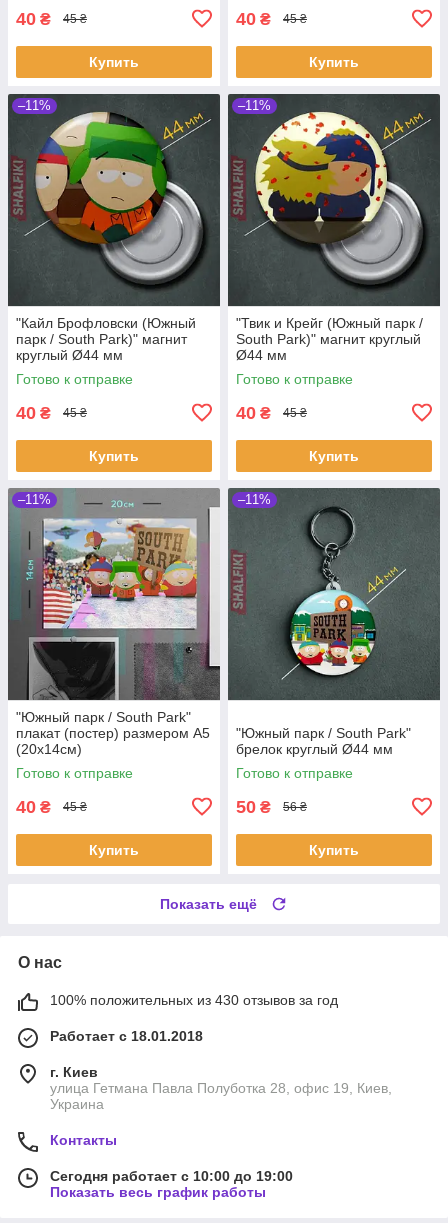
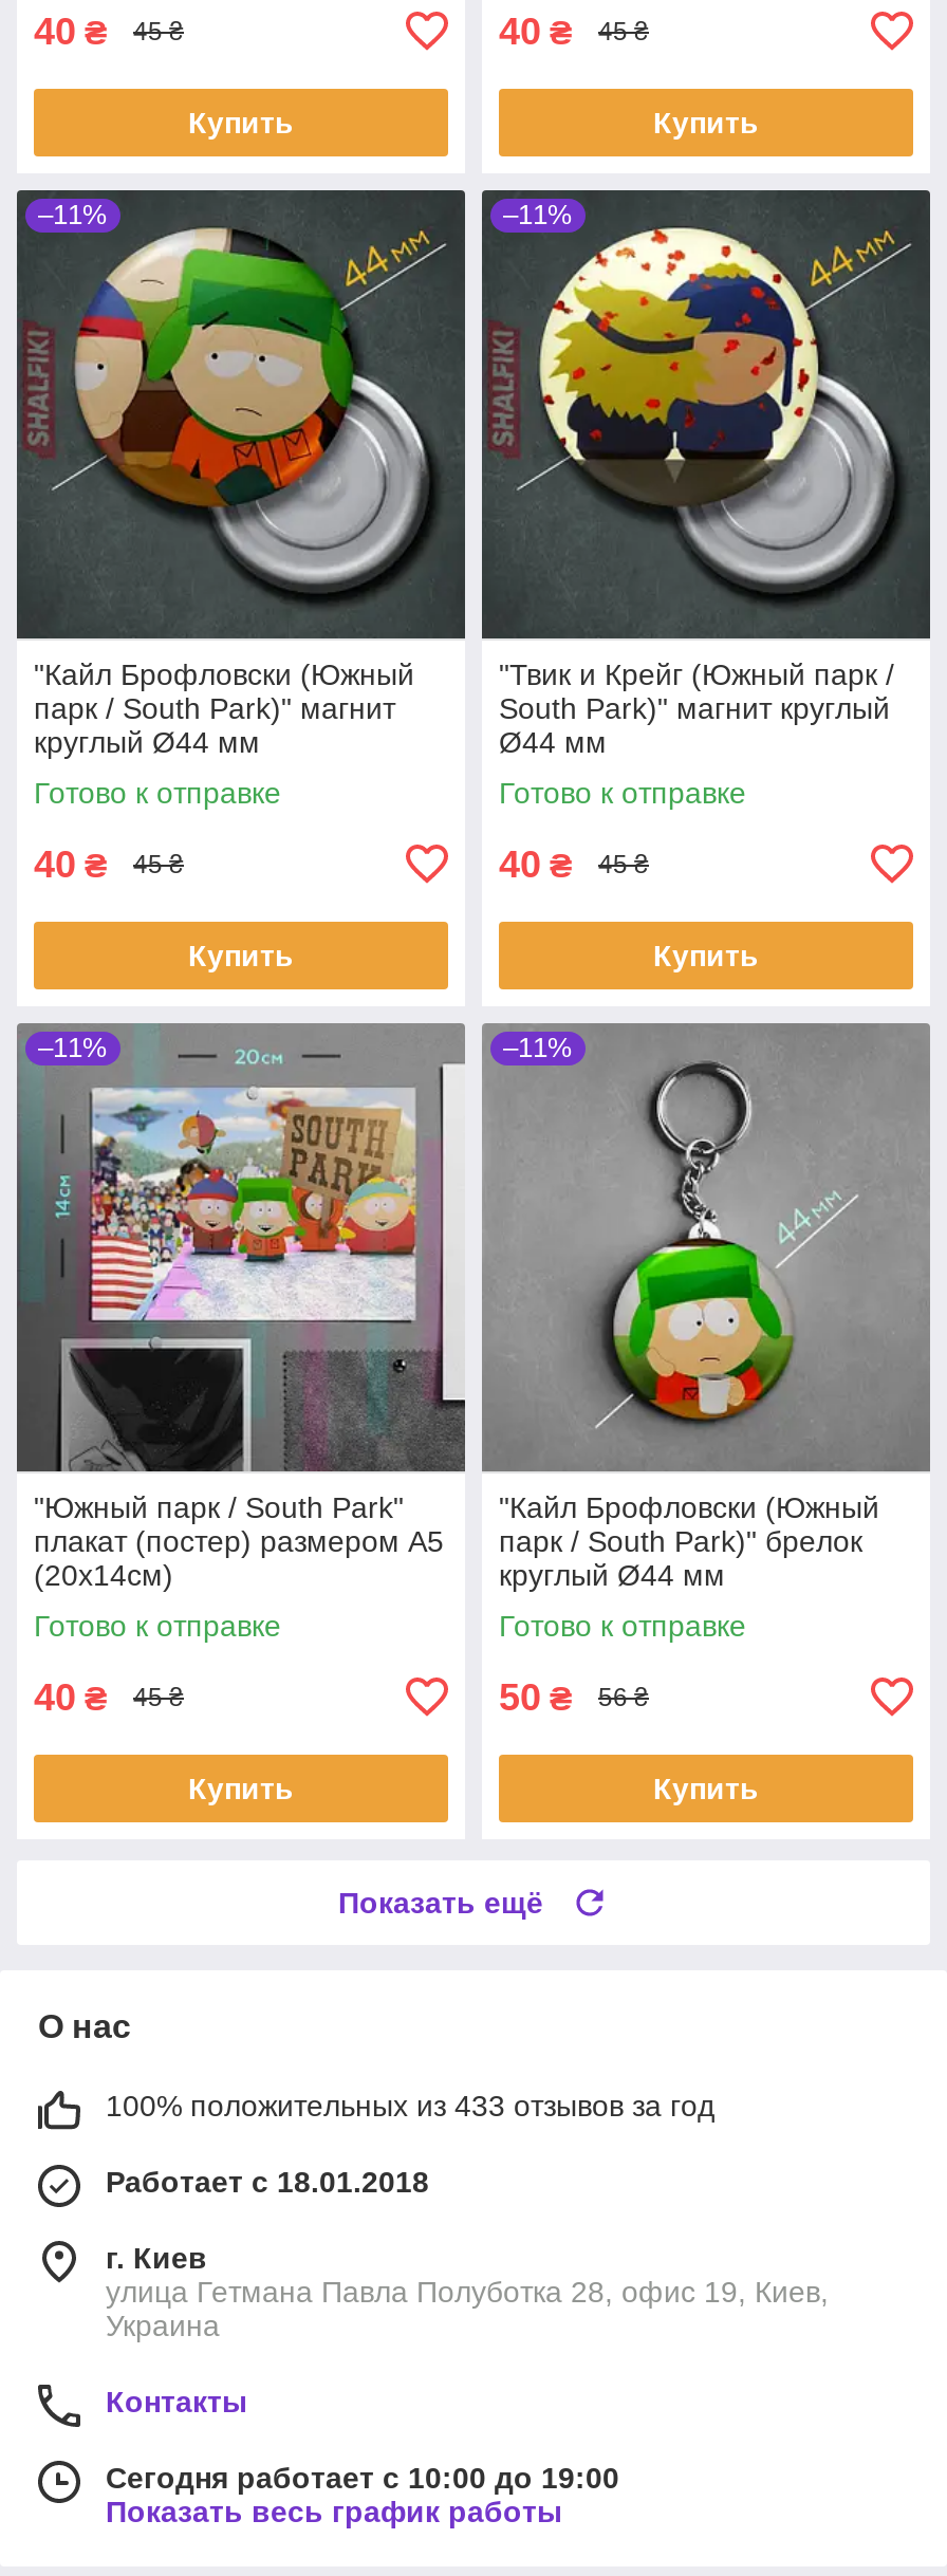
[229,489,439,757] [image] | "Южный парк / South Park" | брелок круглый Ø44 мм -> [482,1023,930,1591] [image] | "Кайл Брофловски (Южный | парк / South Park)" брелок | круглый Ø44 мм
[50,992,338,1008] 100% положительных из 430 отзывов за год -> [106,2088,714,2122] 100% положительных из 433 отзывов за год

